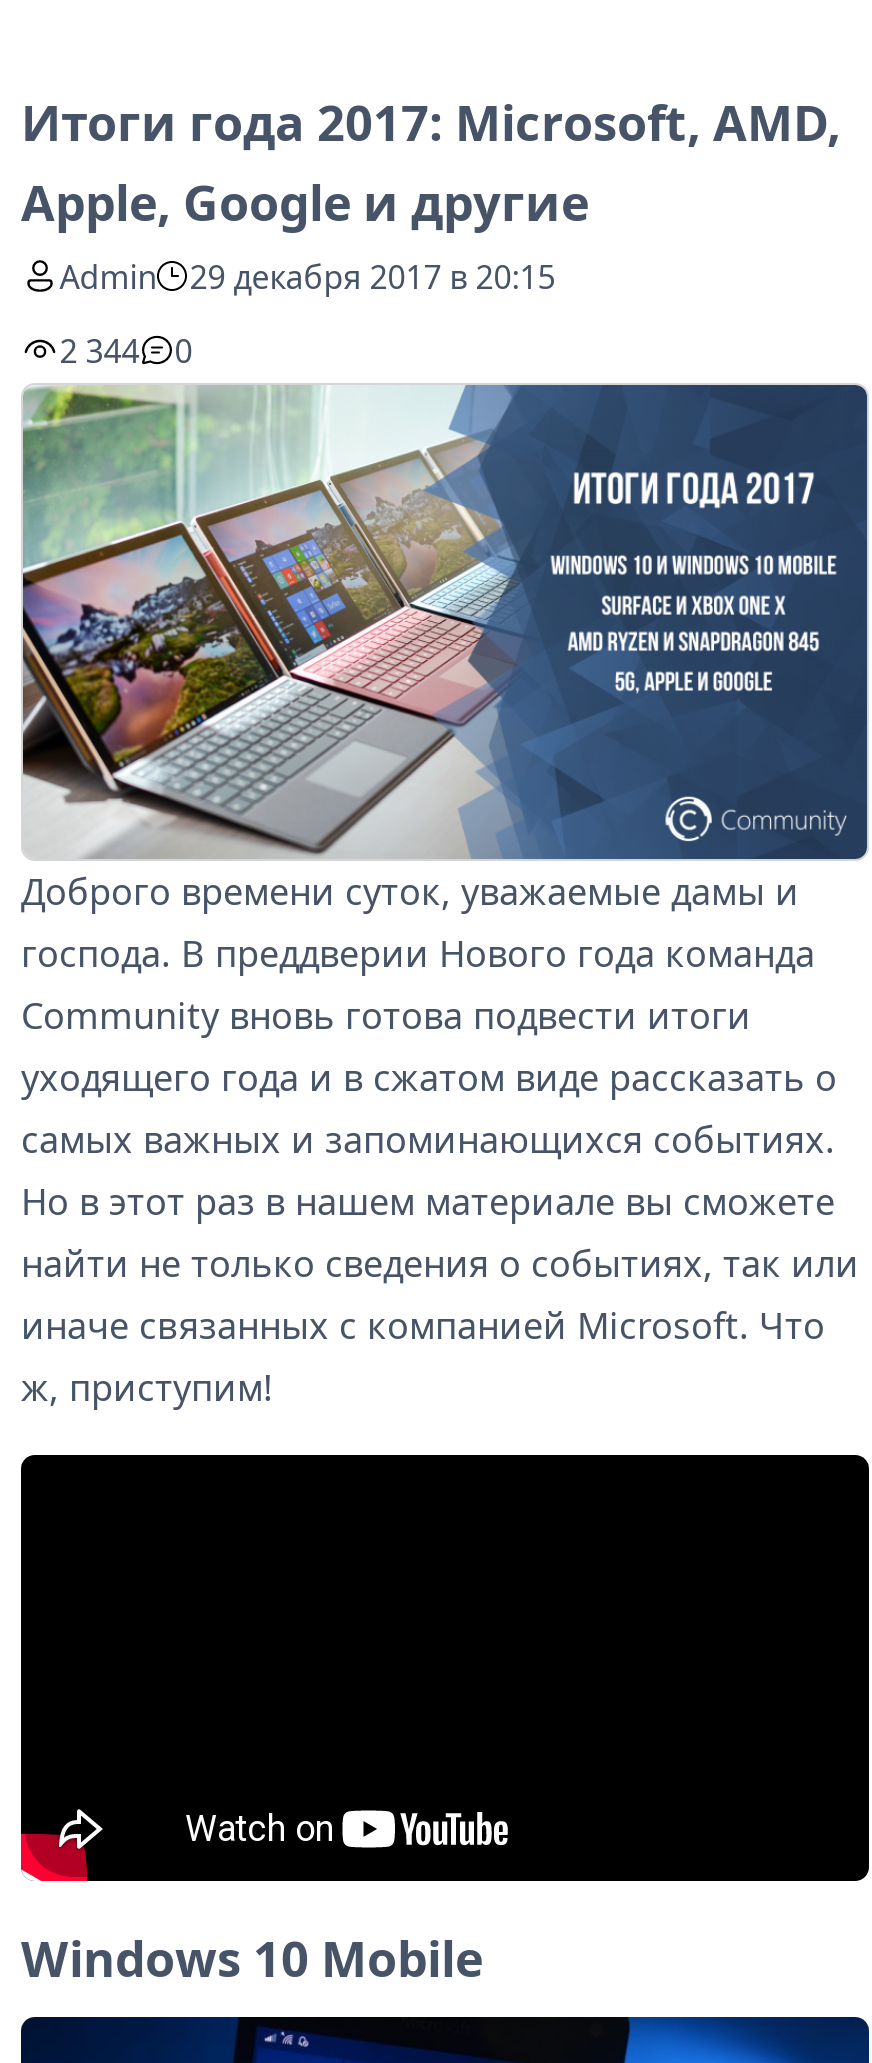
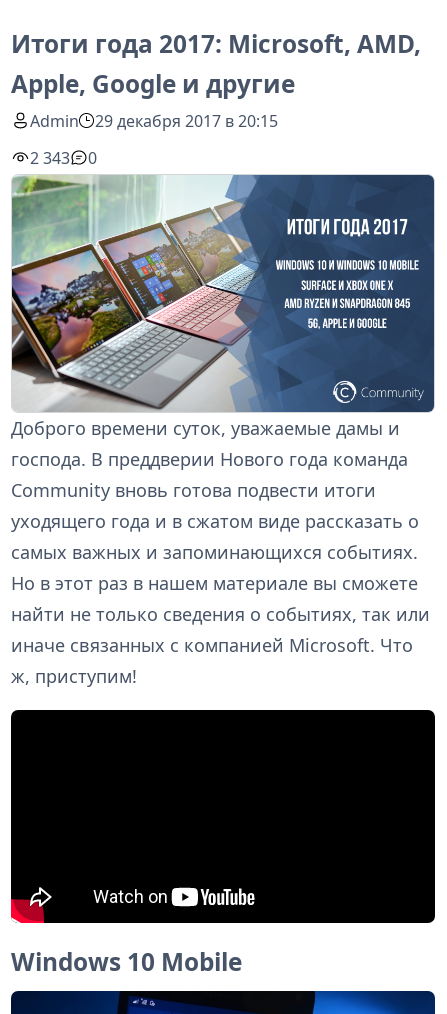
[59,328,193,372] 2 344 0 -> [30,146,97,168] 2 343 0

